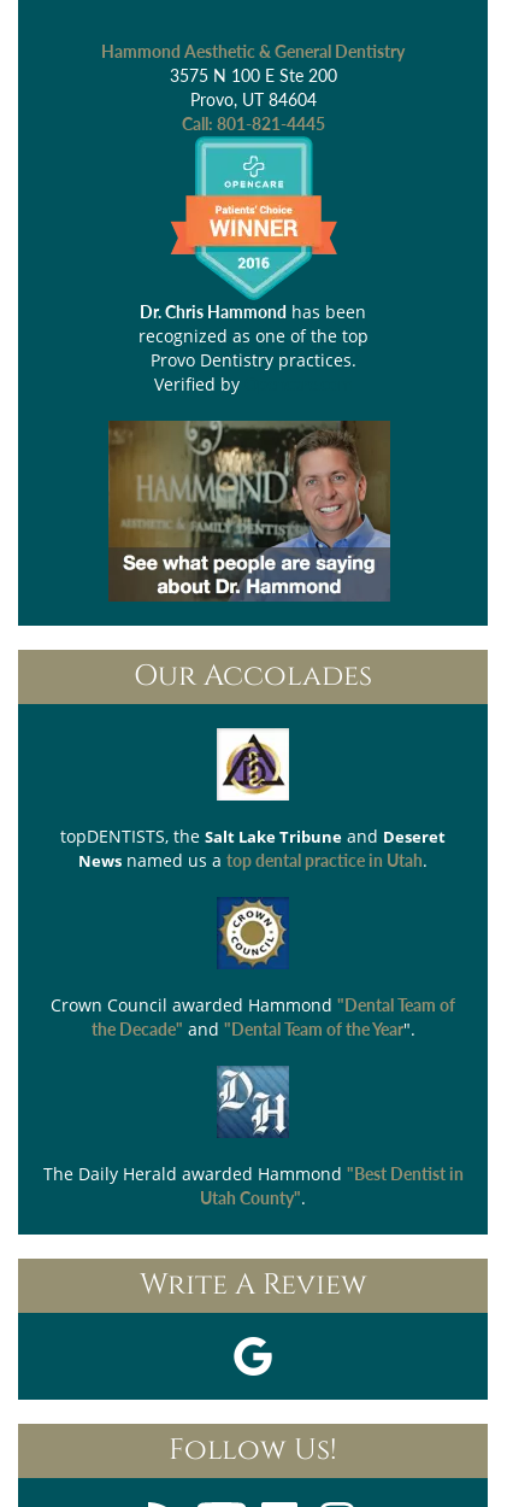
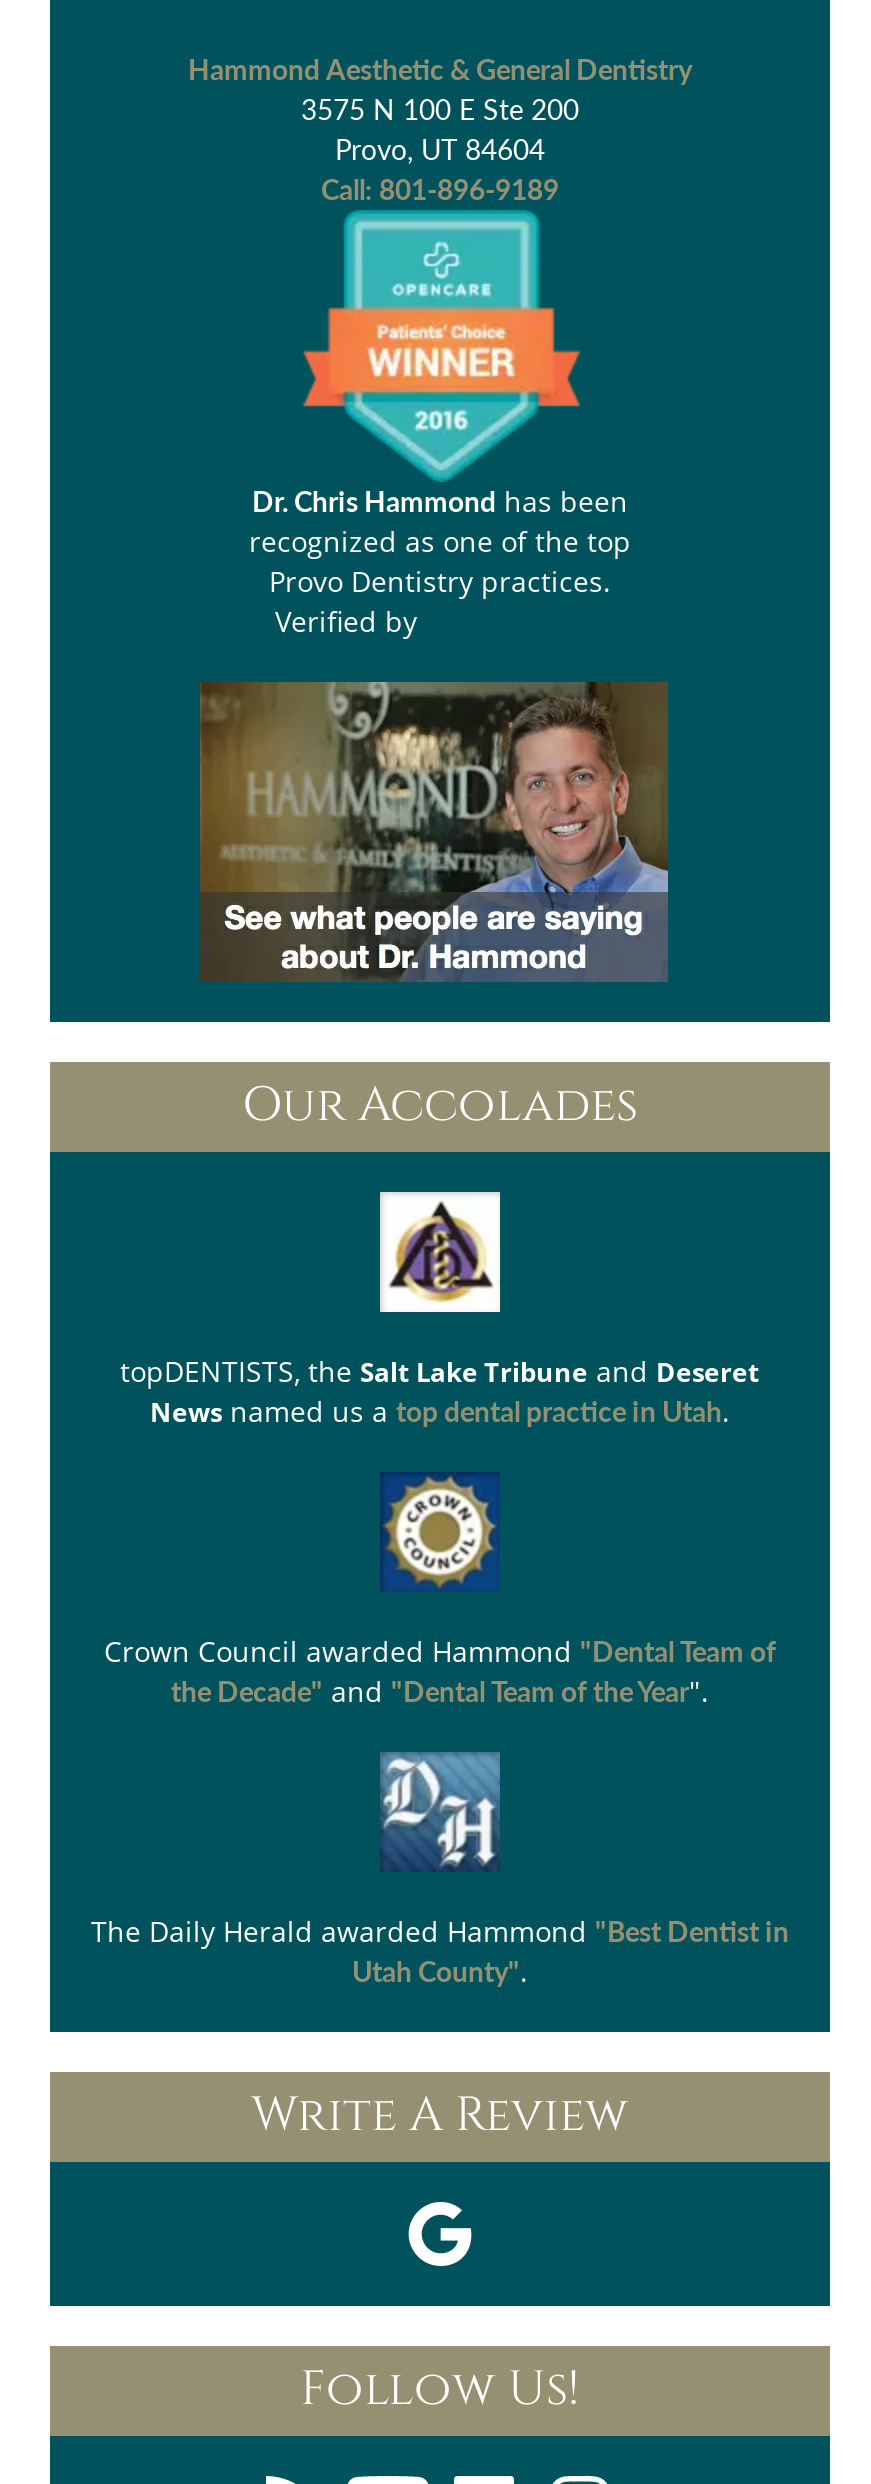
[181,113,325,134] Call: 801-821-4445 -> [321,172,559,206] Call: 801-896-9189

